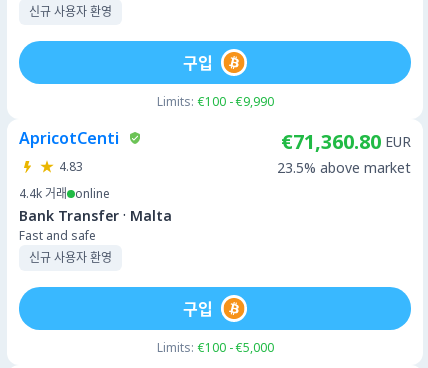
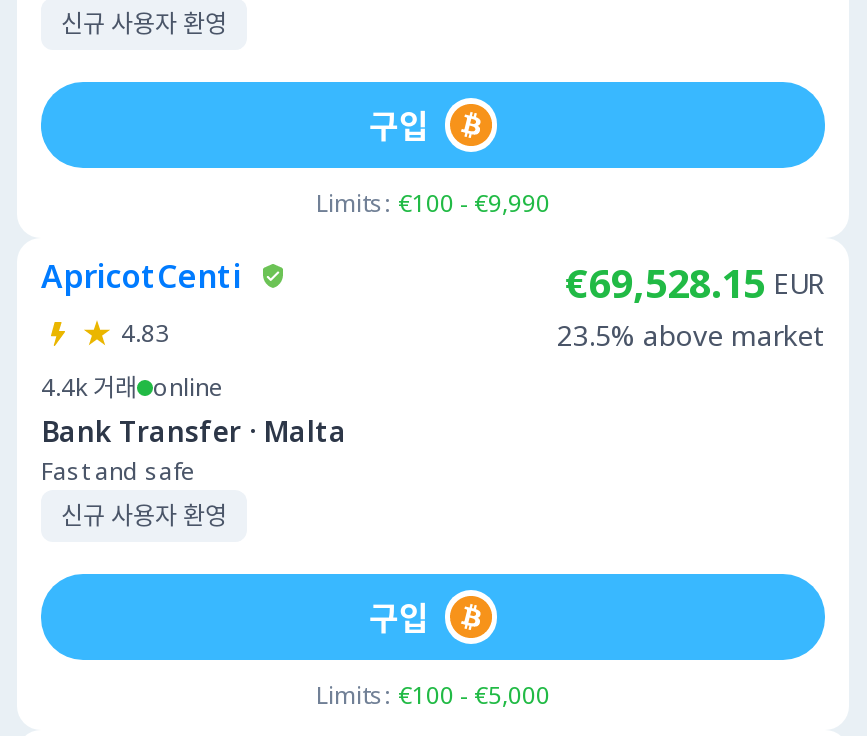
[281,128,411,155] €71,360.80 EUR -> [565,256,825,310] €69,528.15 EUR

